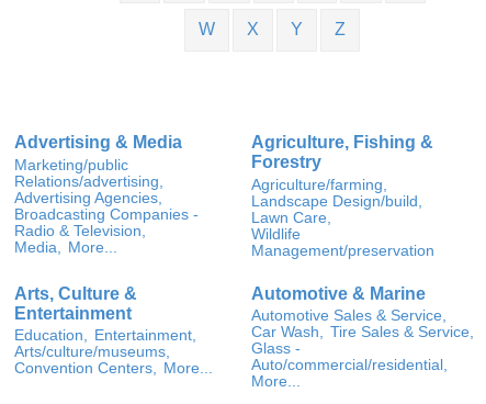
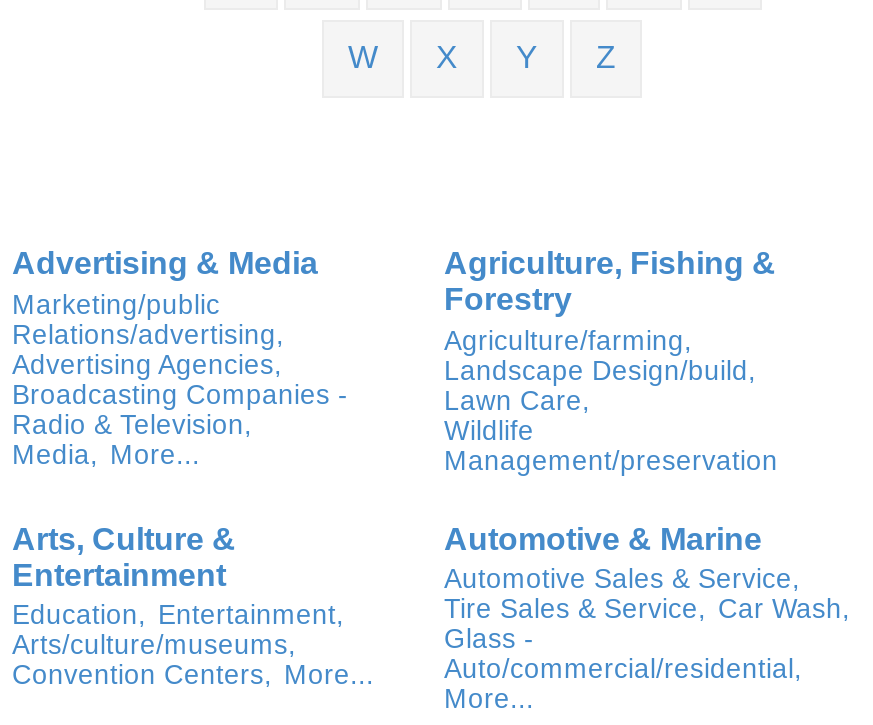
[251,324,474,341] Car Wash, Tire Sales & Service, -> [444,595,850,625] Tire Sales & Service, Car Wash,

